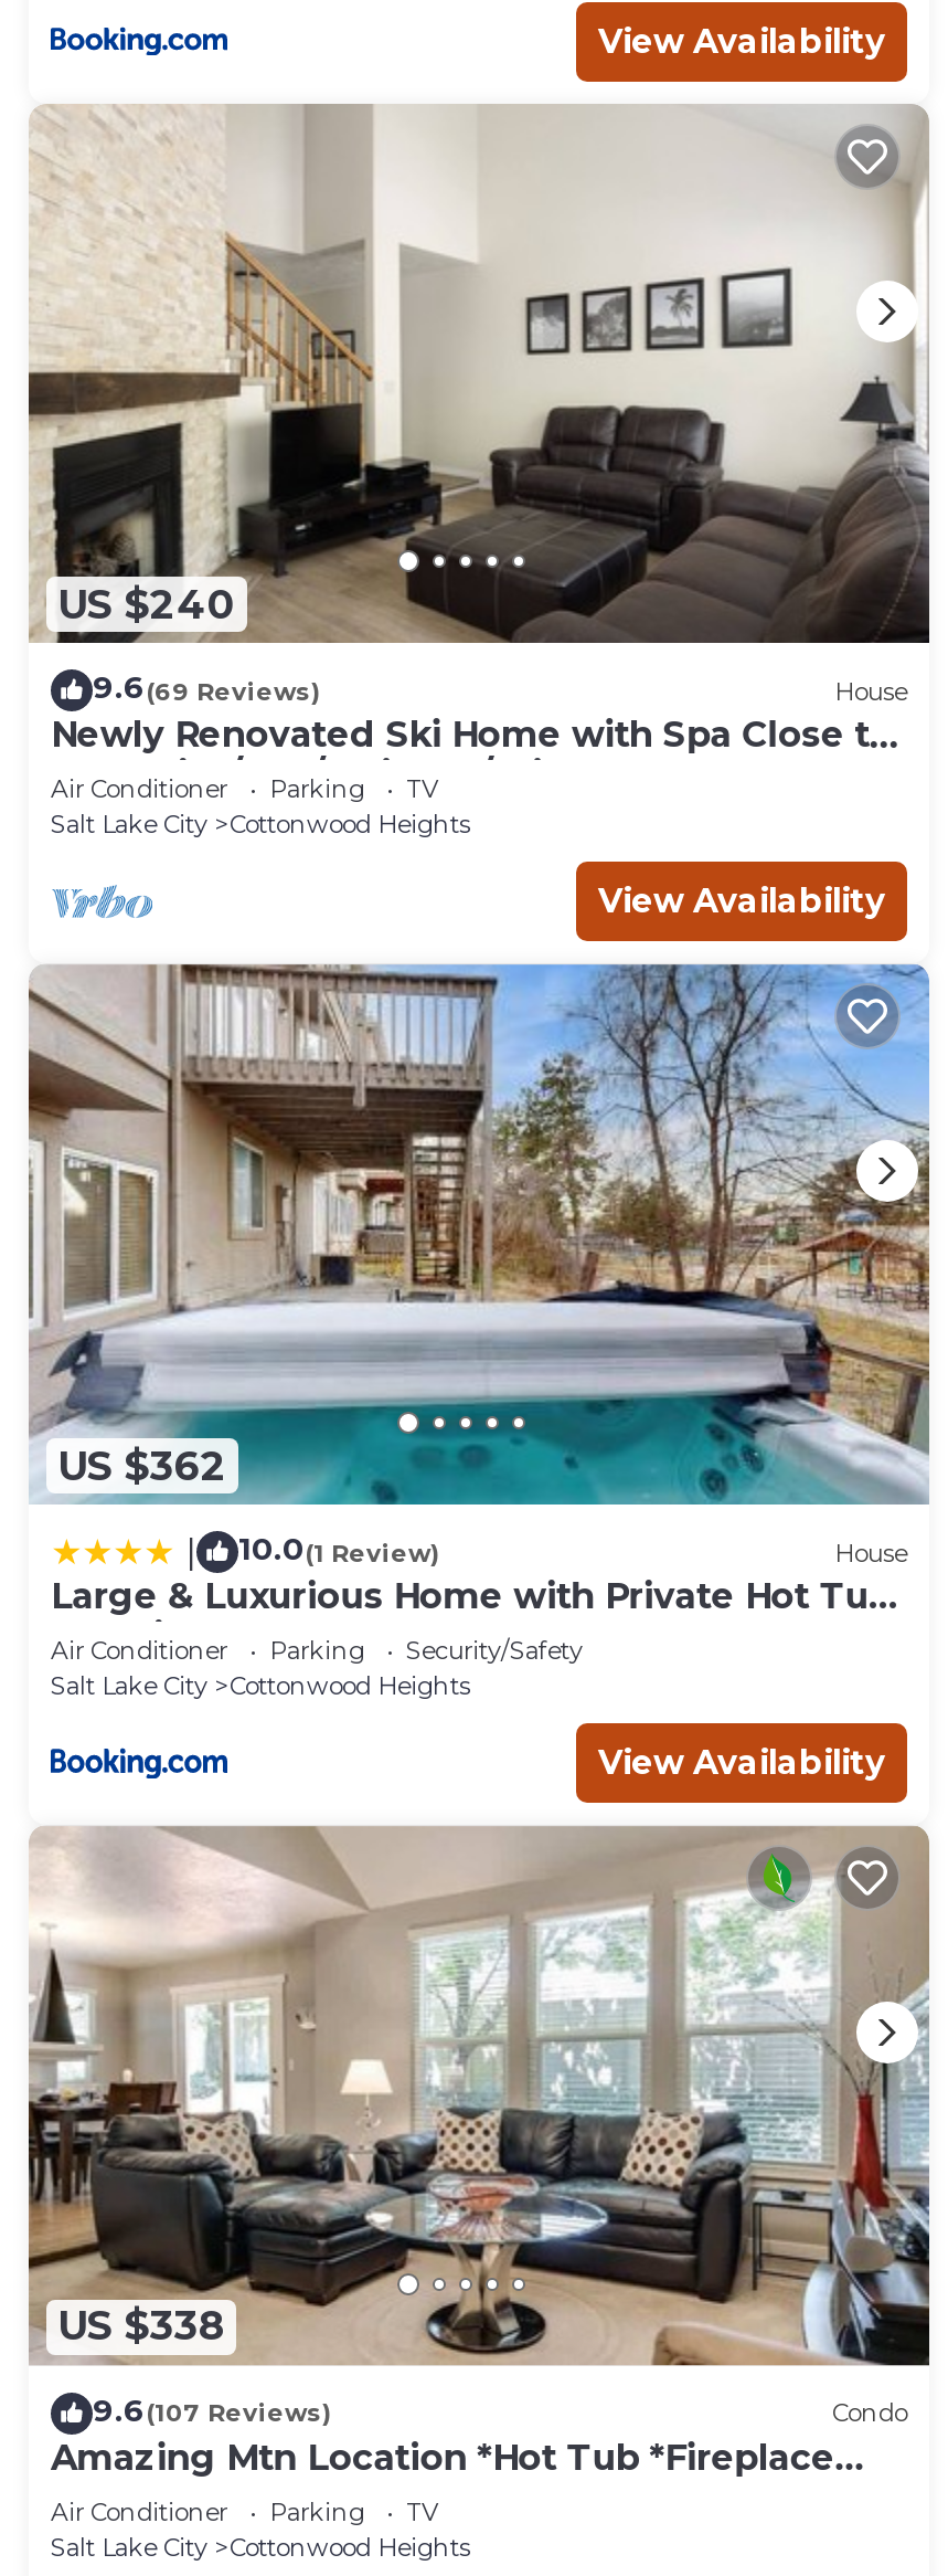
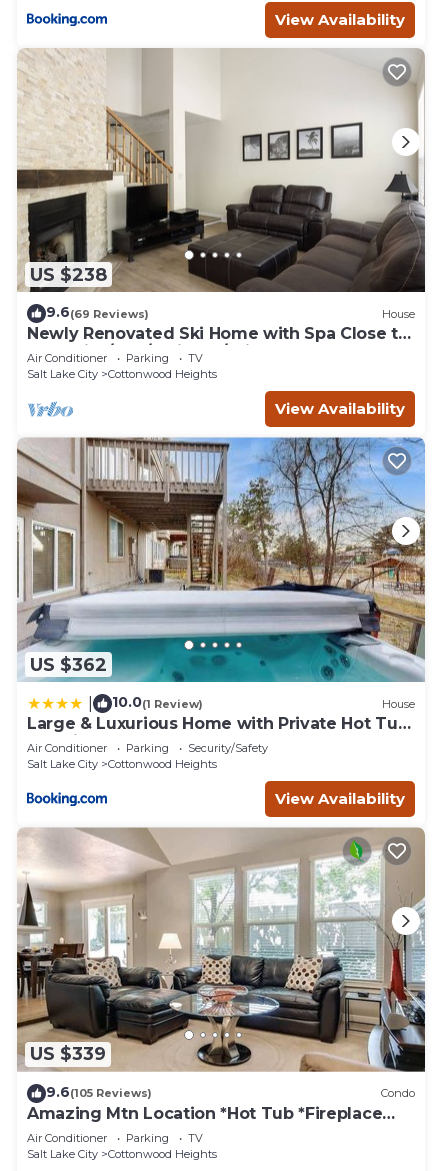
[57,581,236,629] US $240 -> [30,264,107,286] US $238
[57,2303,225,2352] US $338 -> [30,1043,106,1065] US $339
[93,2390,331,2430] 9.6(107 Reviews) -> [46,1083,152,1101] 9.6(105 Reviews)

